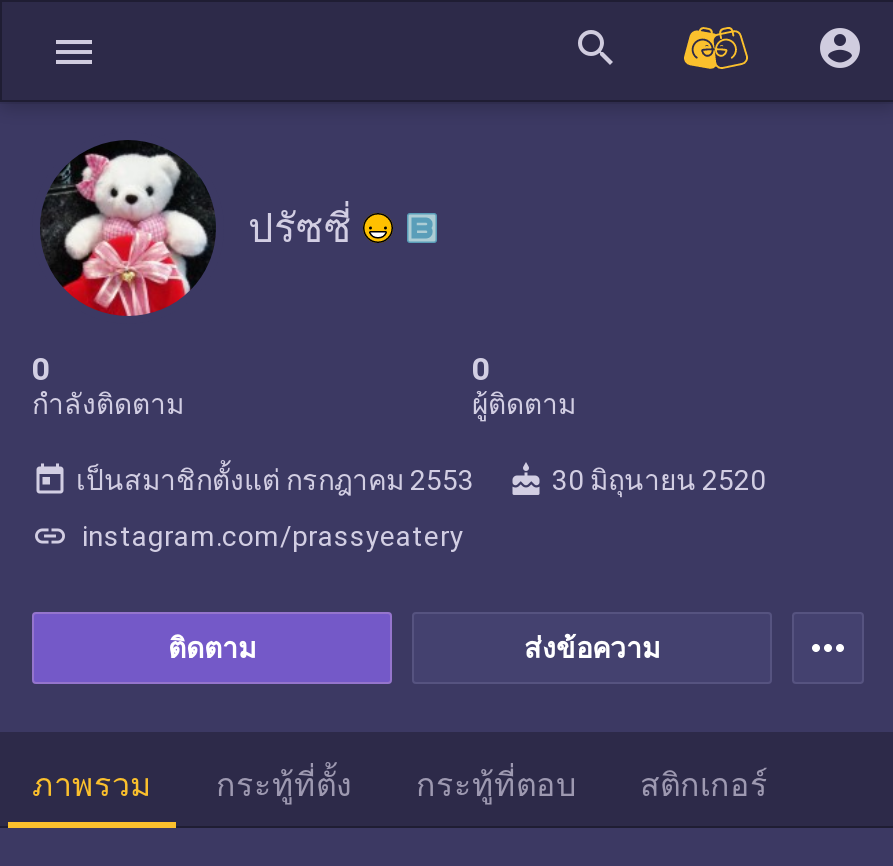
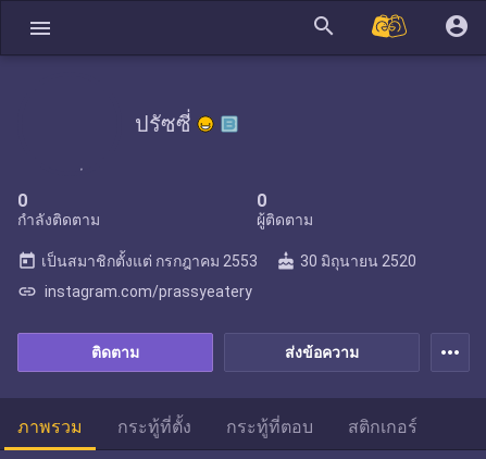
[40,138,216,318] [image] -> none

